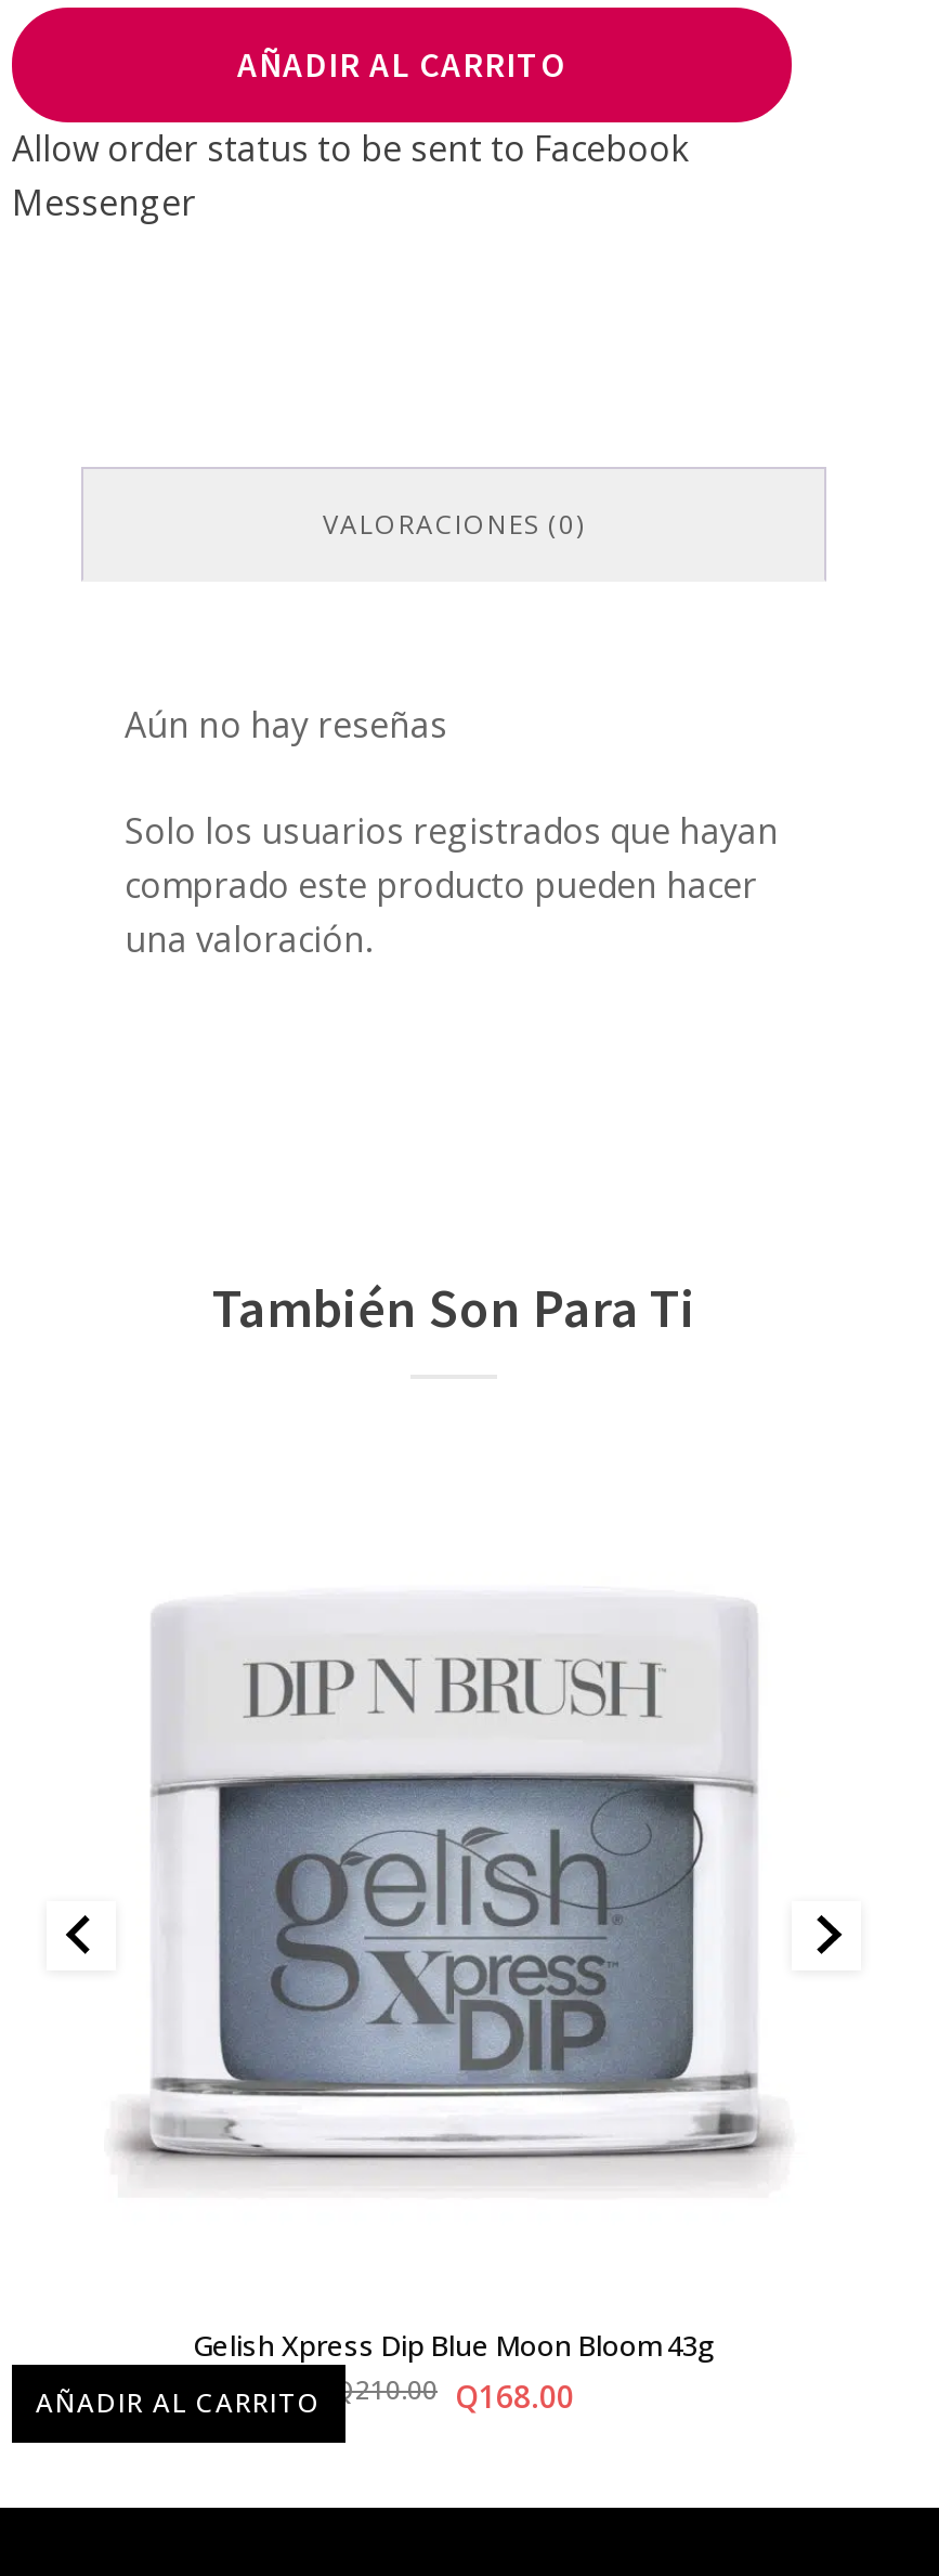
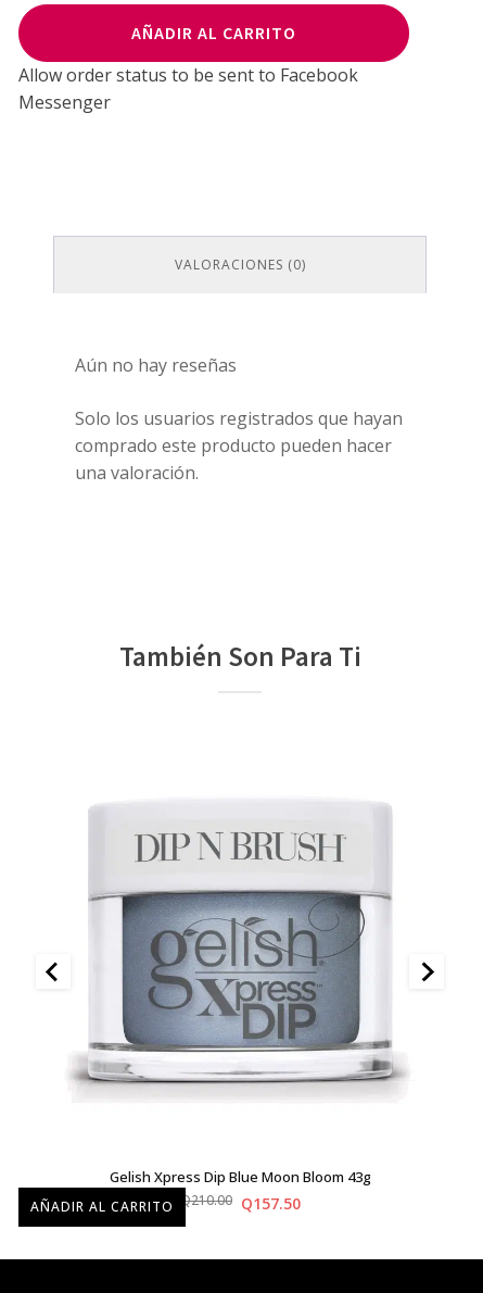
[455,2376,574,2417] Q168.00 -> [240,1193,300,1213] Q157.50

